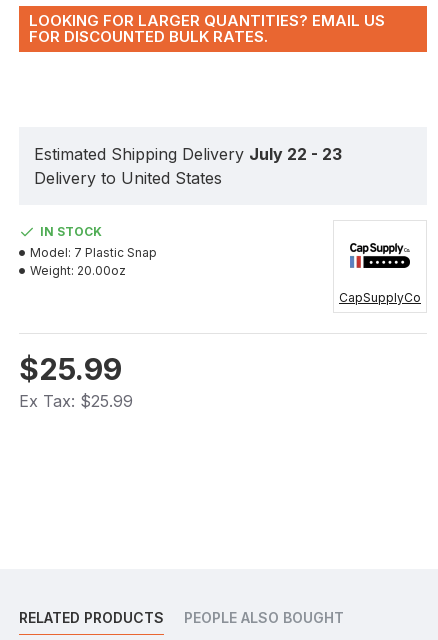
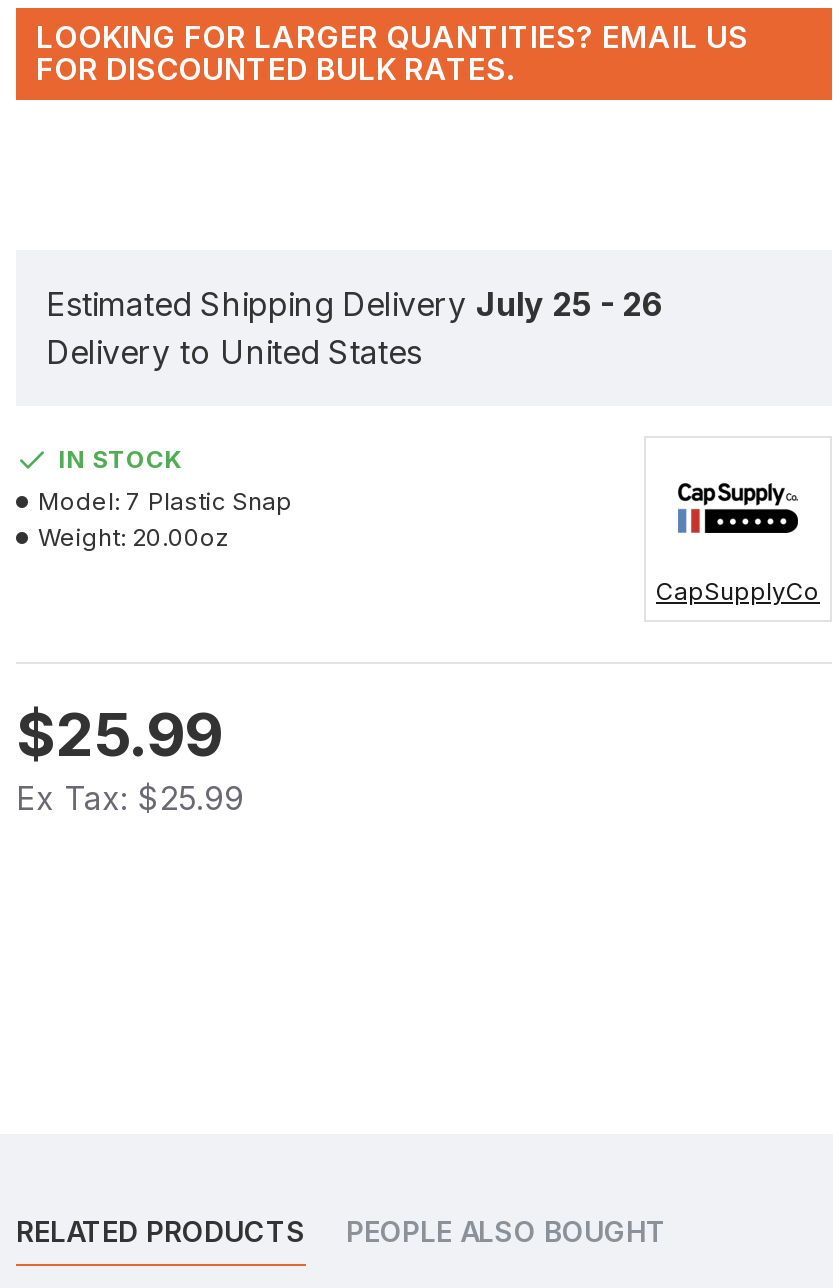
[34,144,342,164] Estimated Shipping Delivery July 22 - 23 -> [46,284,664,324] Estimated Shipping Delivery July 25 - 26

